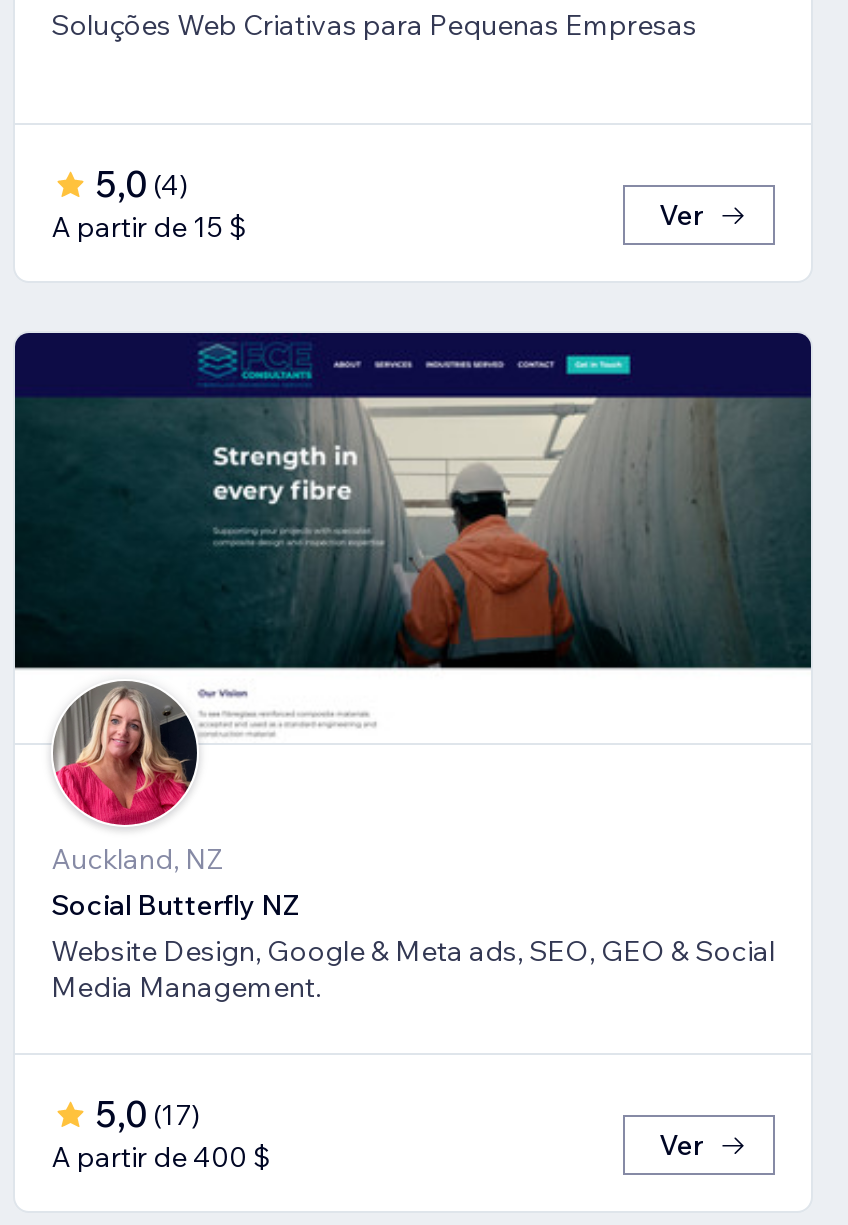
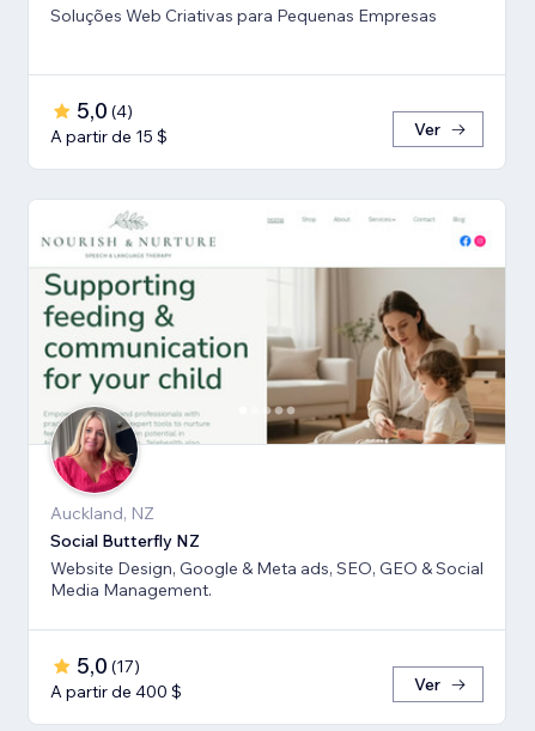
[13,330,813,742] [image] -> [29,199,506,445] [image]

